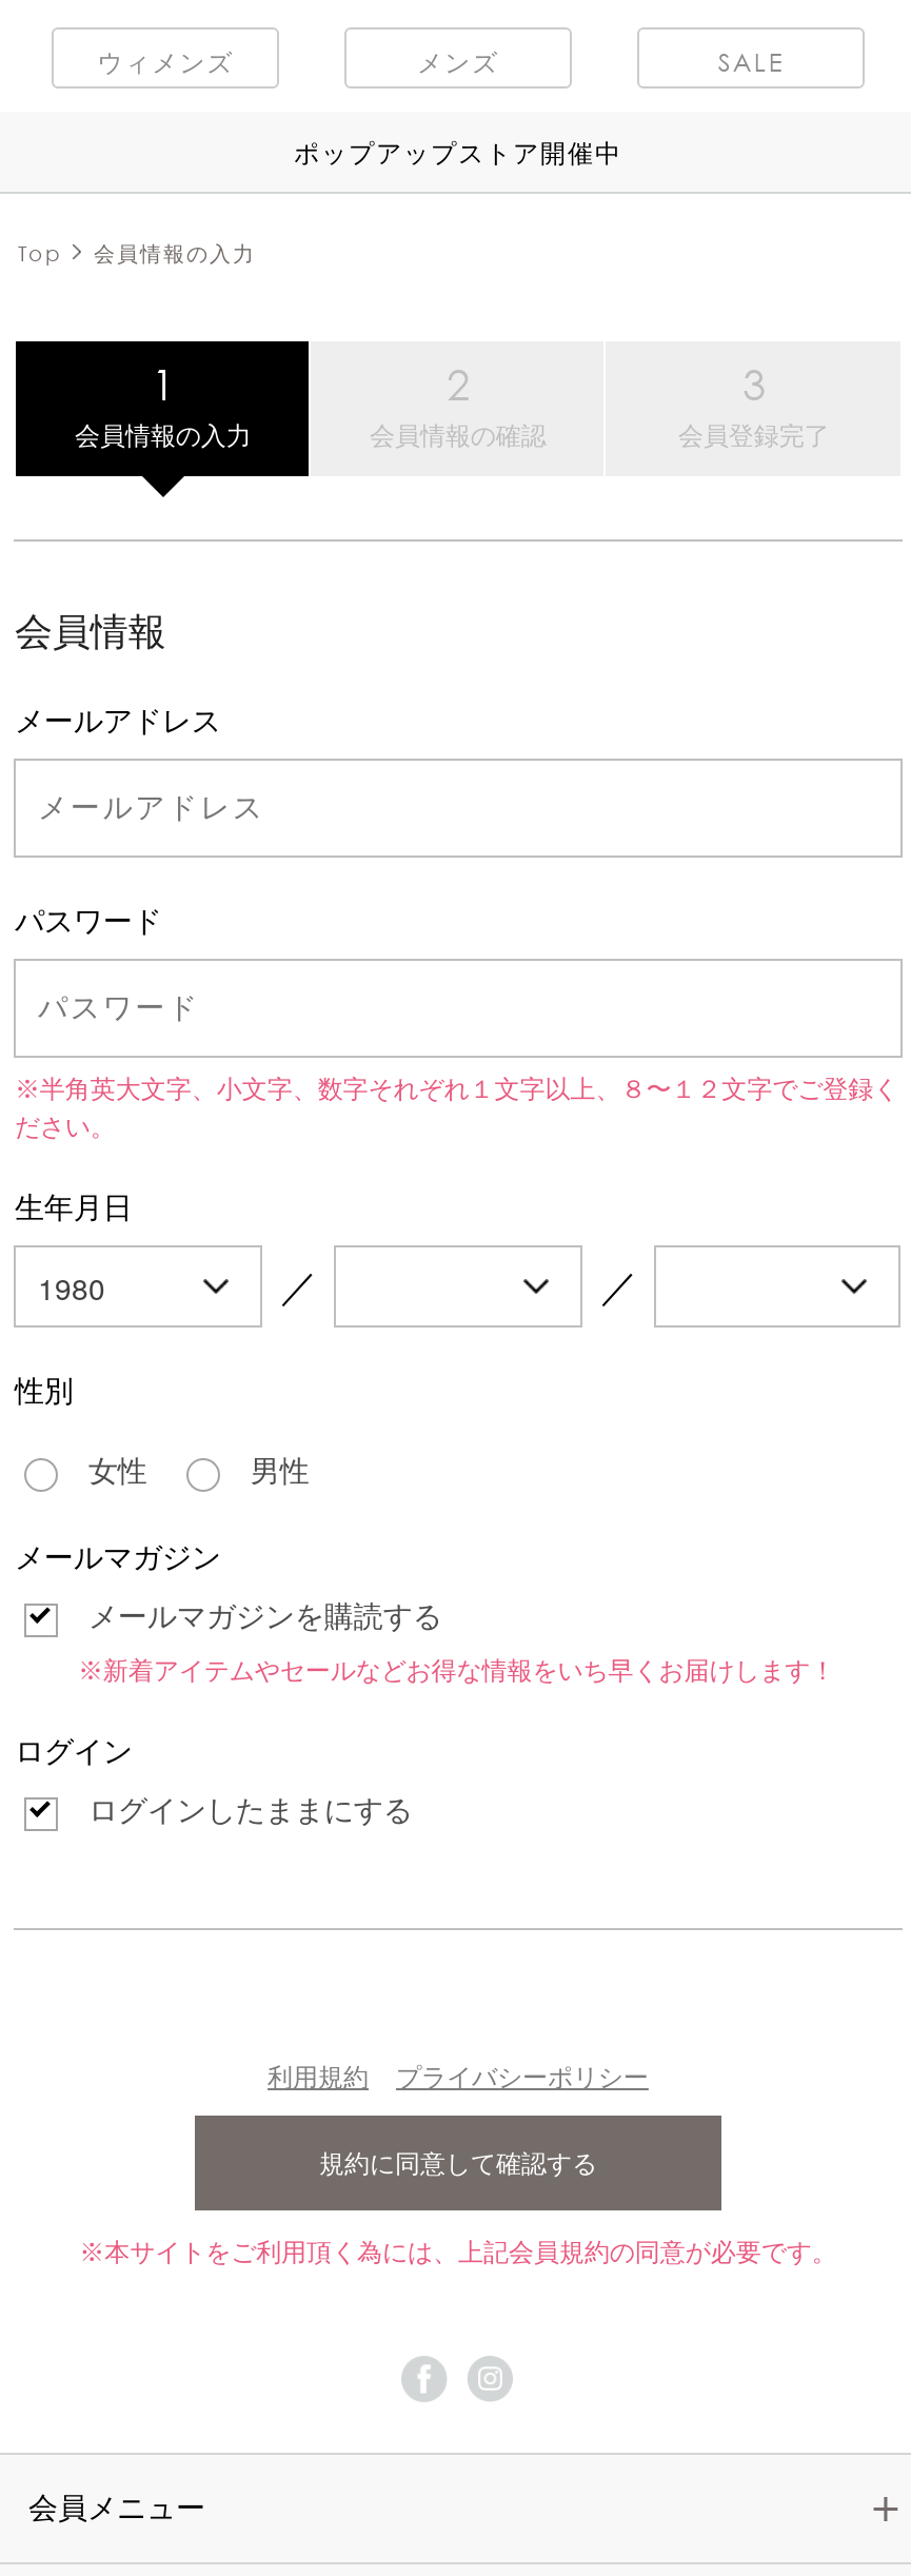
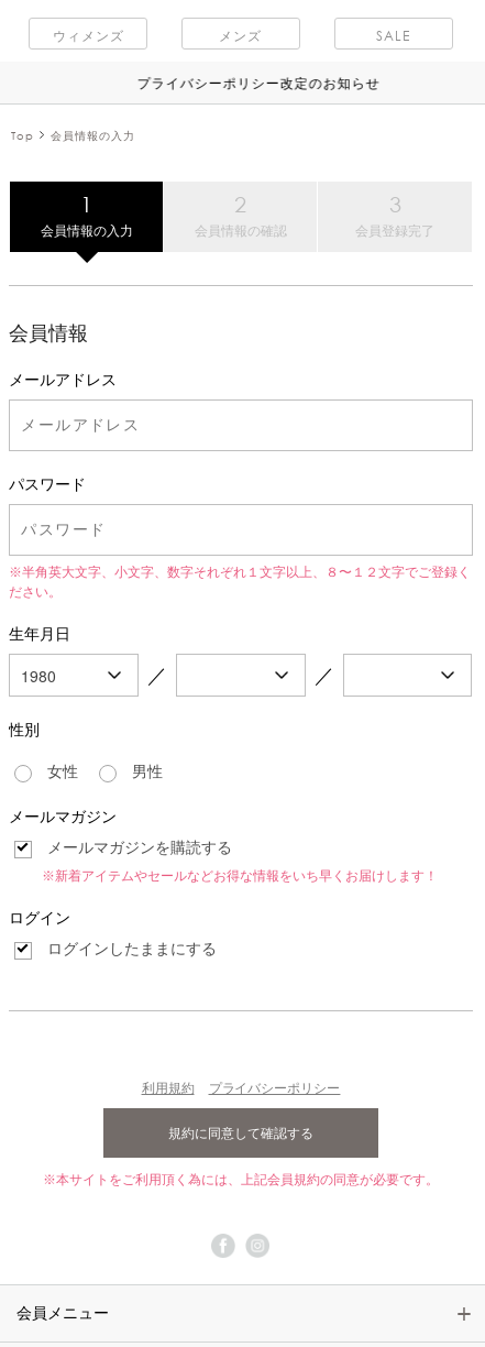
[294,133,622,171] ポップアップストア開催中 -> [126,73,369,93] プライバシーポリシー改定のお知らせ

